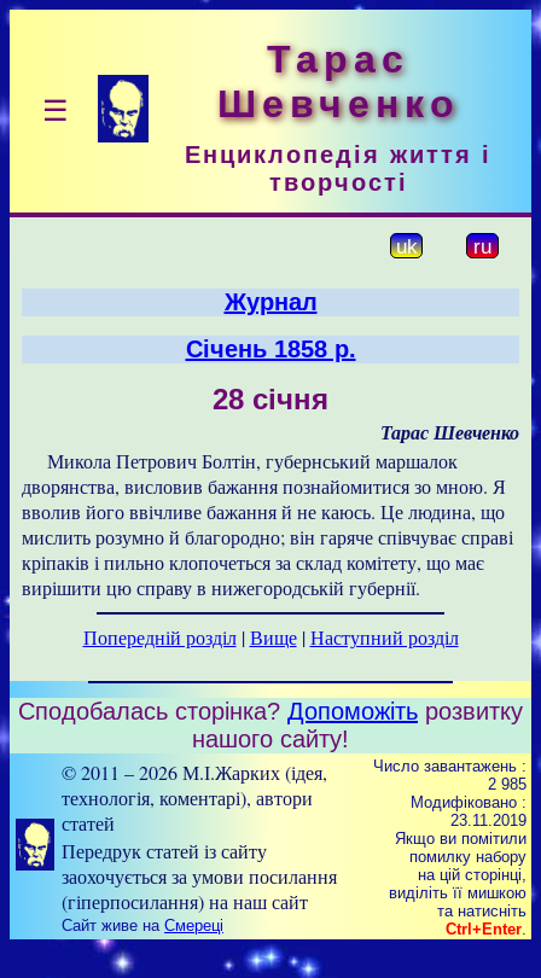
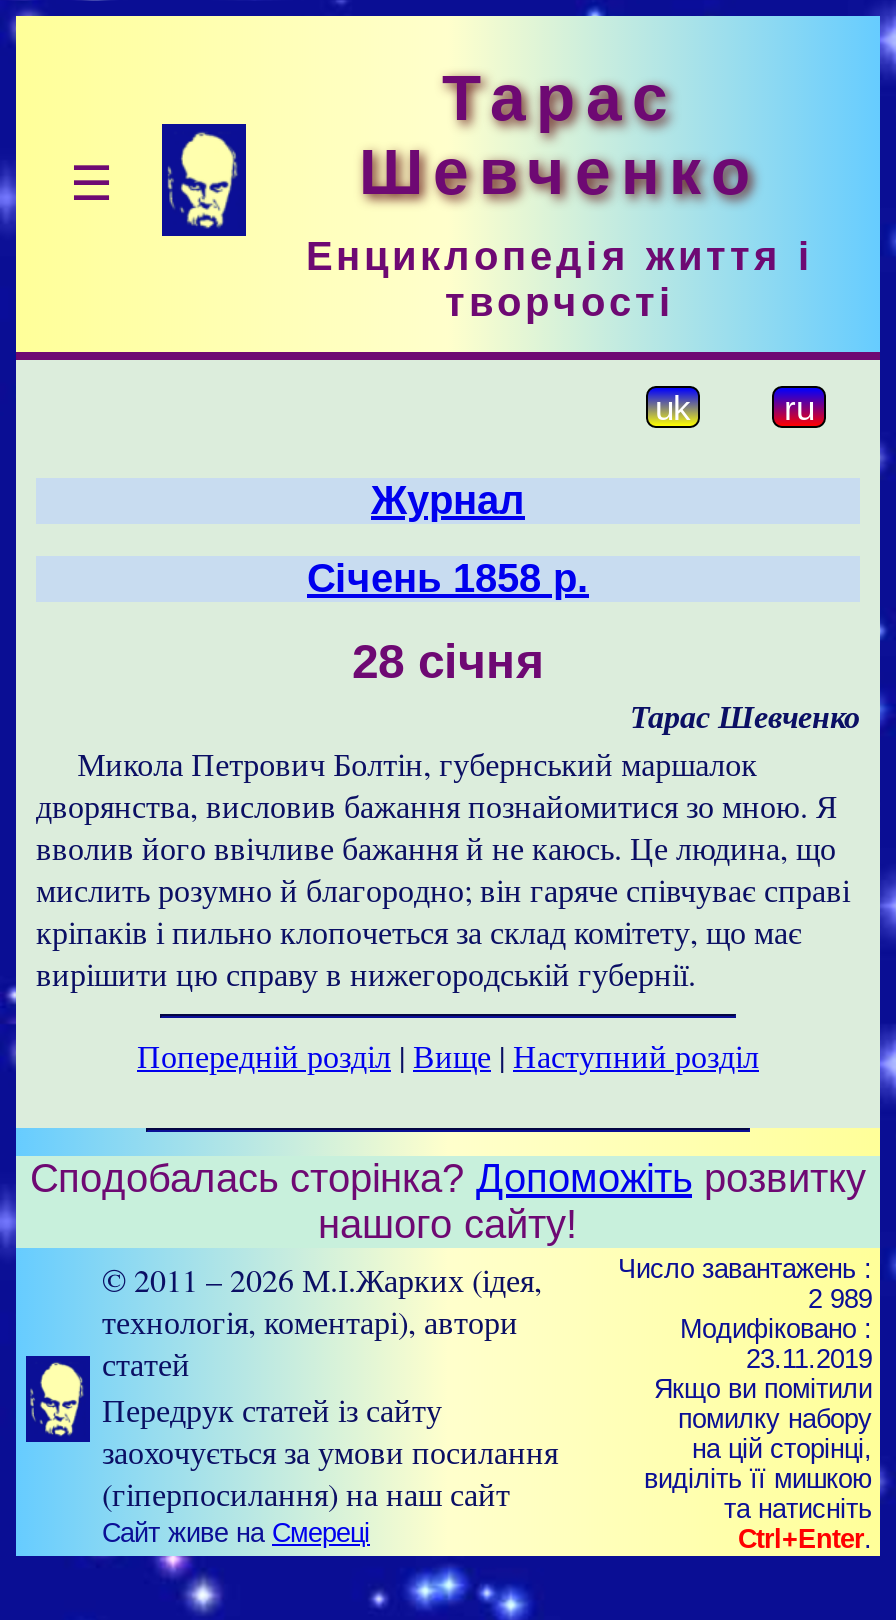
[488,775,527,793] 2 985 -> [808,1284,872,1314] 2 989

